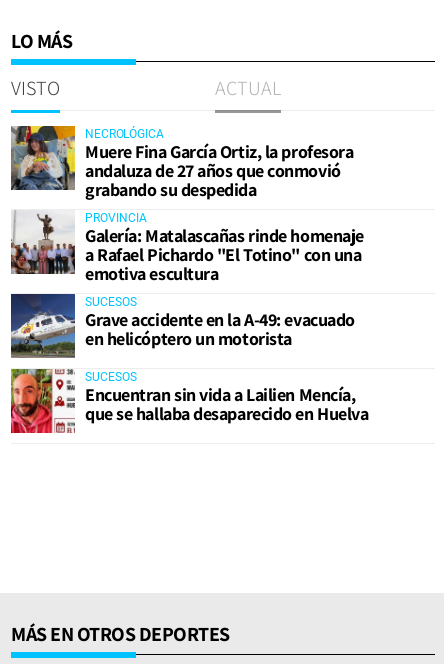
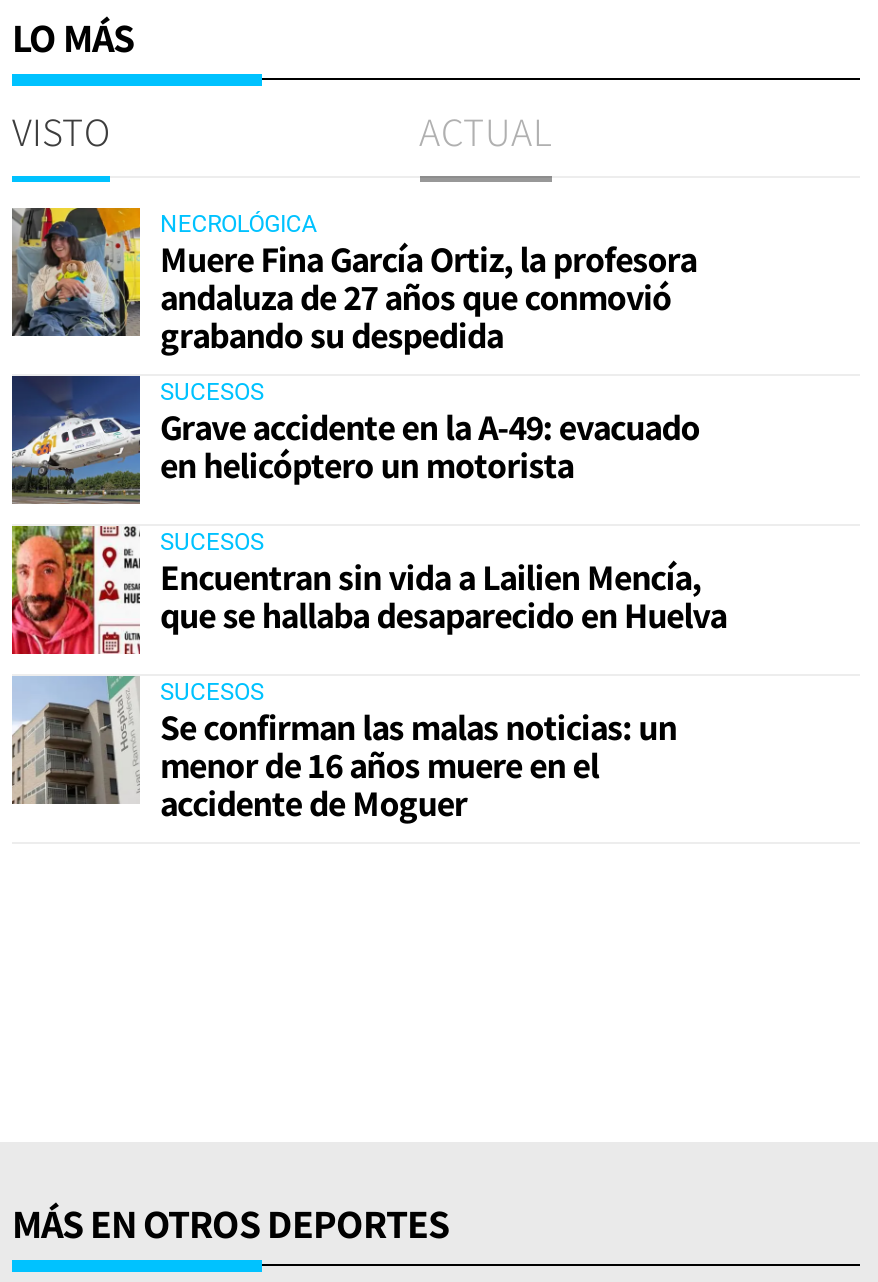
[11,210,364,285] [image] | PROVINCIA | Galería: Matalascañas rinde homenaje | a Rafael Pichardo "El Totino" con una | emotiva escultura -> none
moved [9,294,368,425] -> [8,376,727,639]: [image] | SUCESOS | Grave accidente en la A-49: evacuado | en helicóptero un motorista | SUCESOS | Encuentran sin vida a Lailien Mencía, | que se hallaba desaparecido en Huelva
none -> [10,674,677,827] [image] | SUCESOS | Se confirman las malas noticias: un | menor de 16 años muere en el | accidente de Moguer

